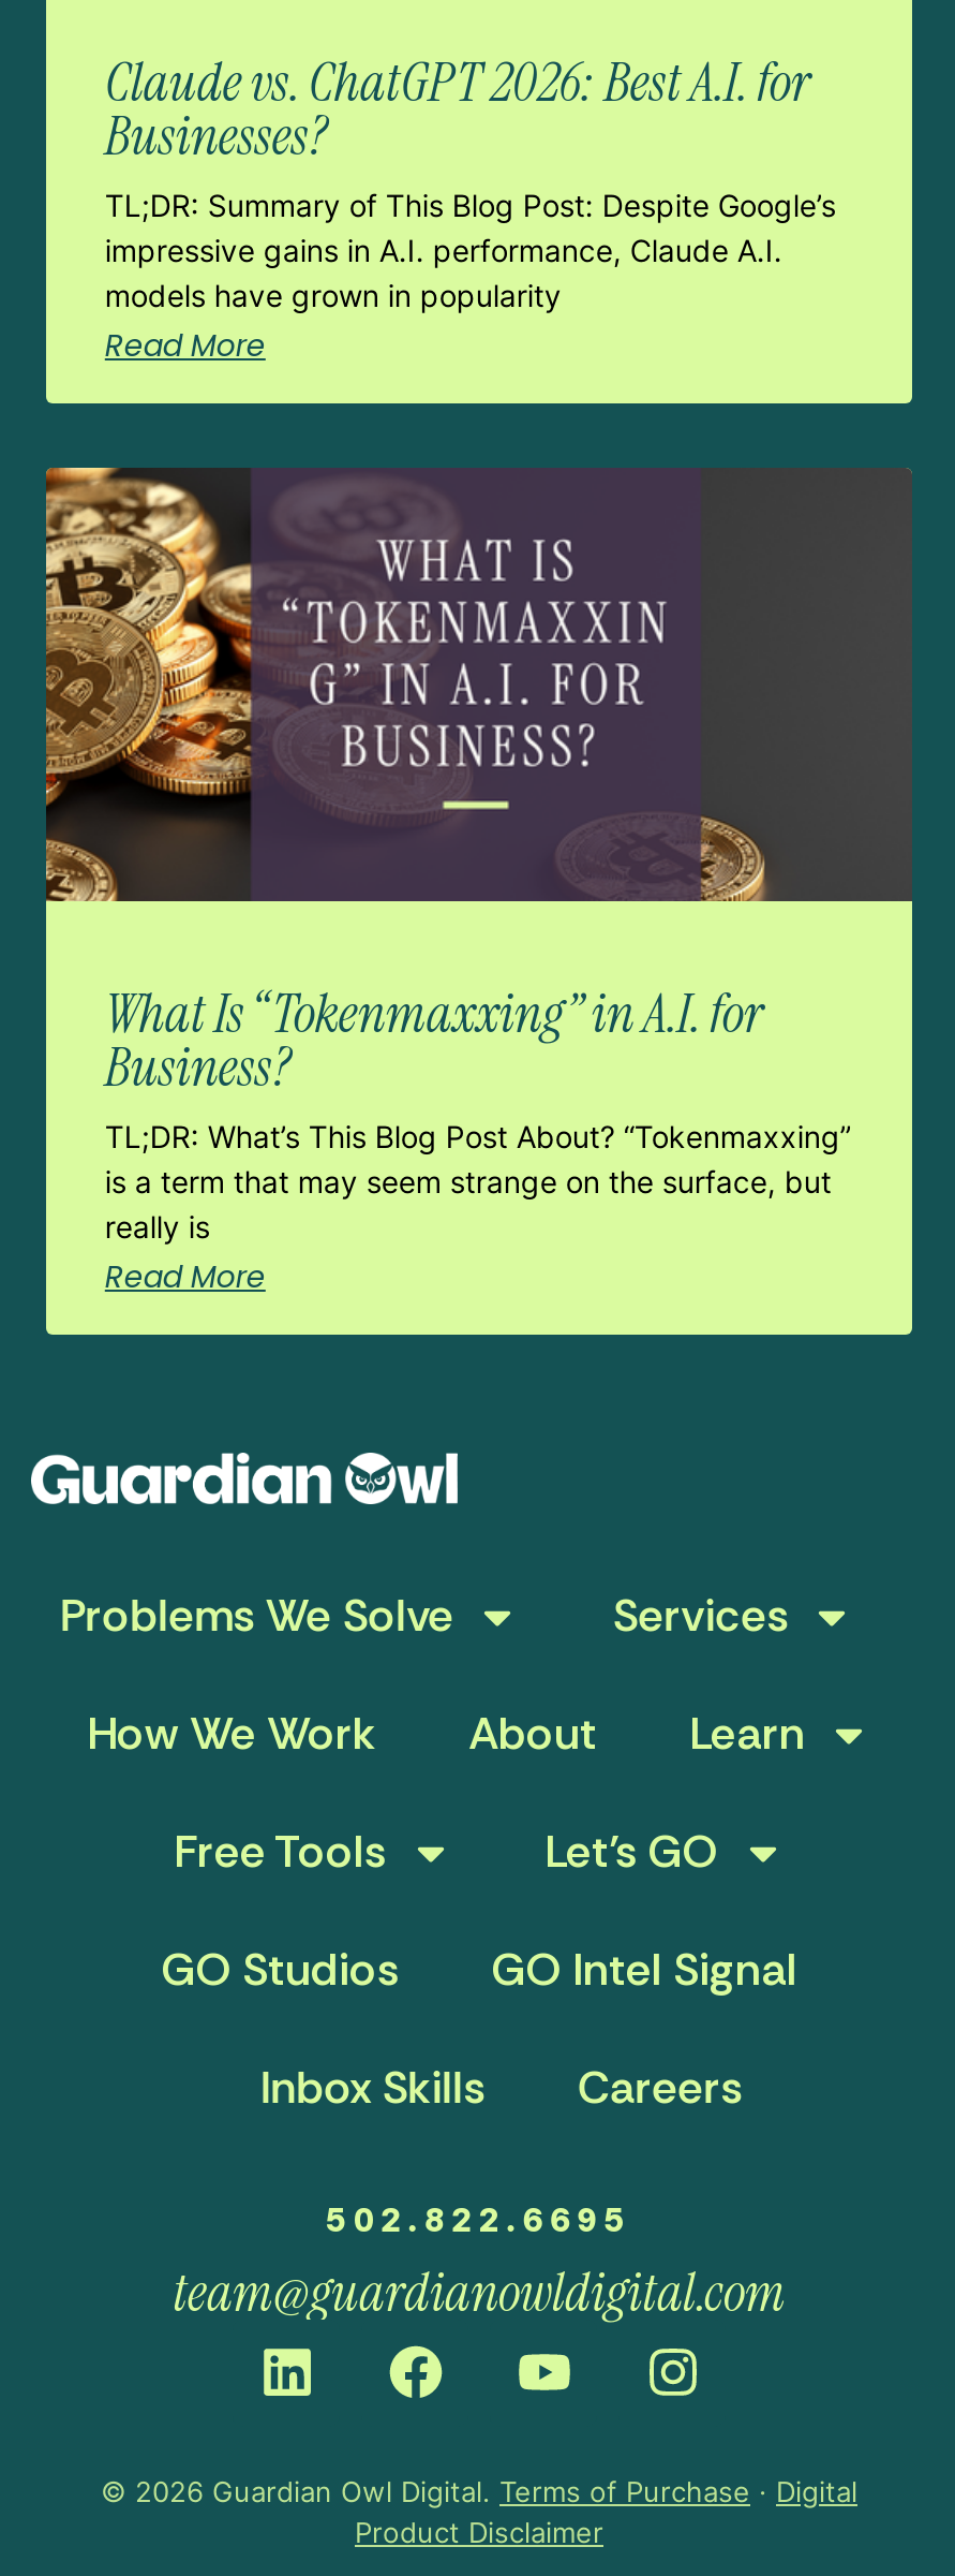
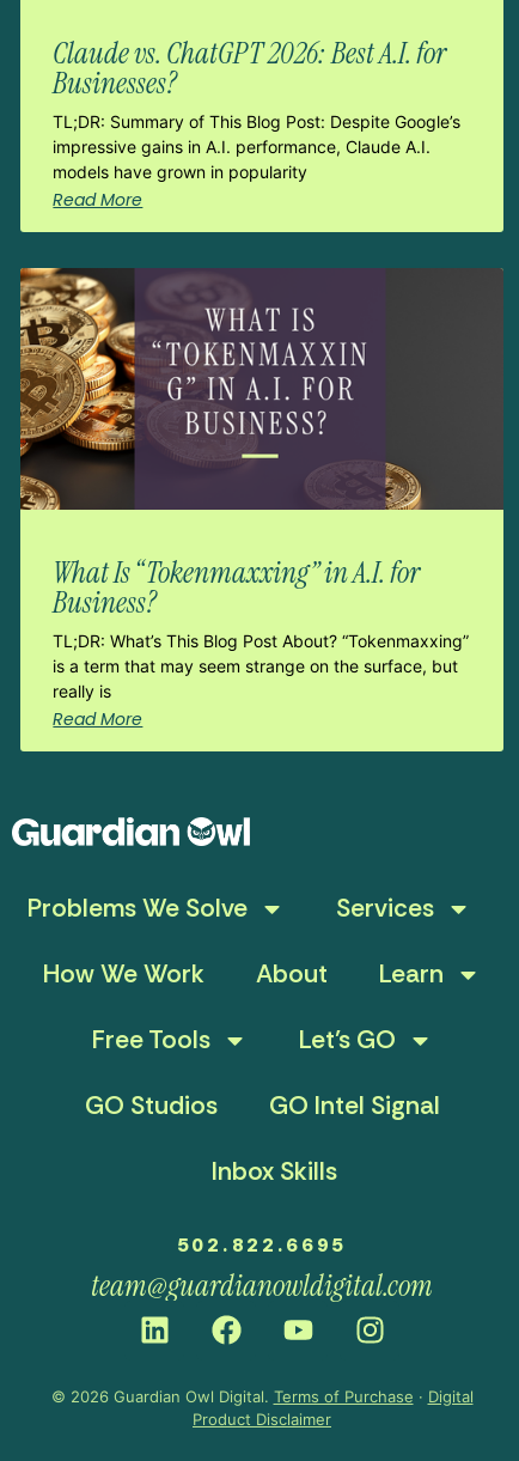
[577,2058,742,2119] Careers -> none

